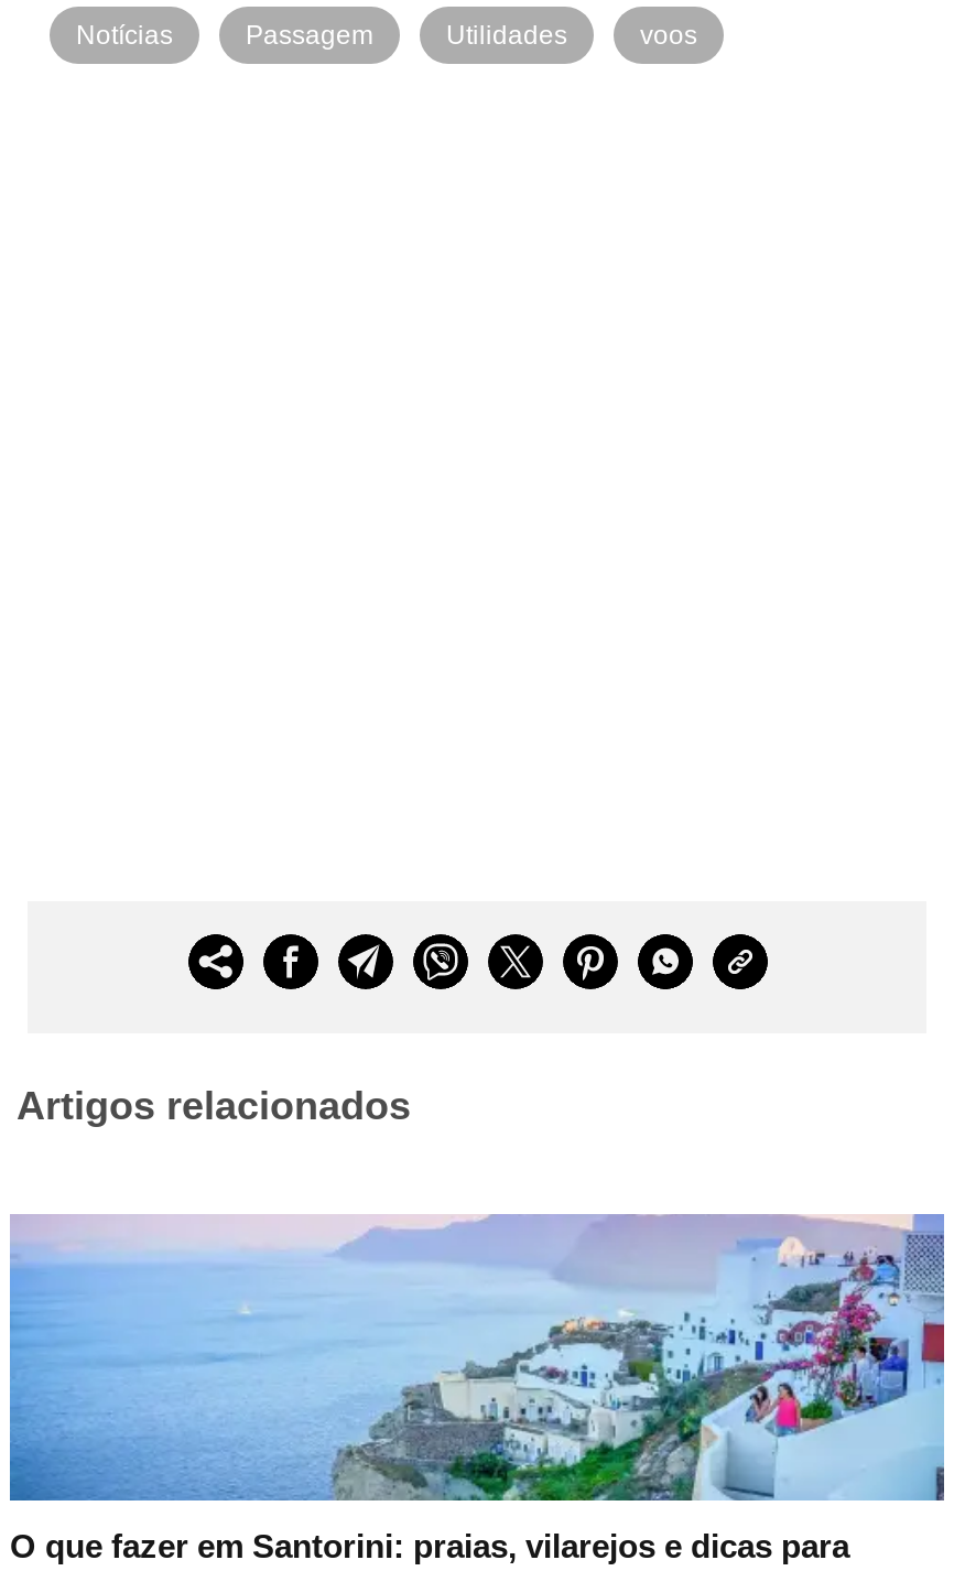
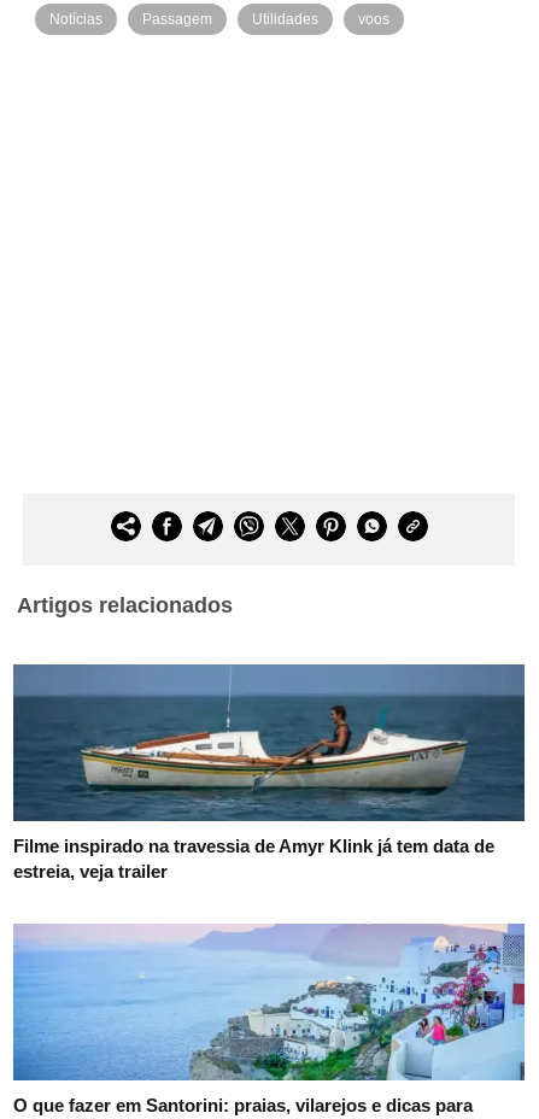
none -> [12,663,526,881] [image] | Filme inspirado na travessia de Amyr Klink já tem data de | estreia, veja trailer

